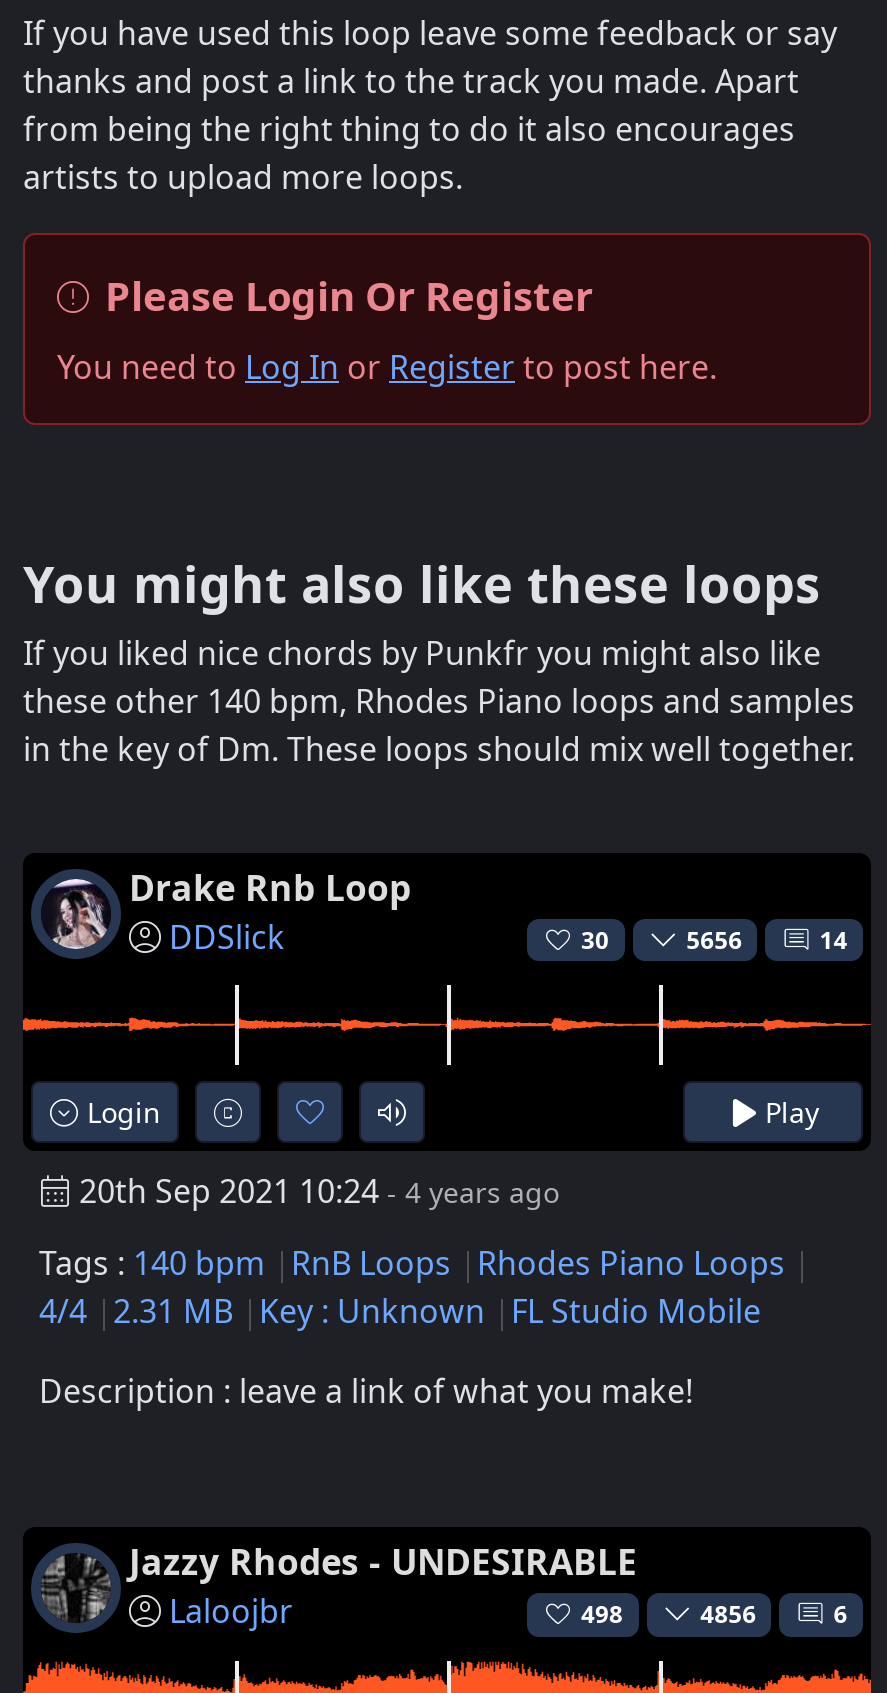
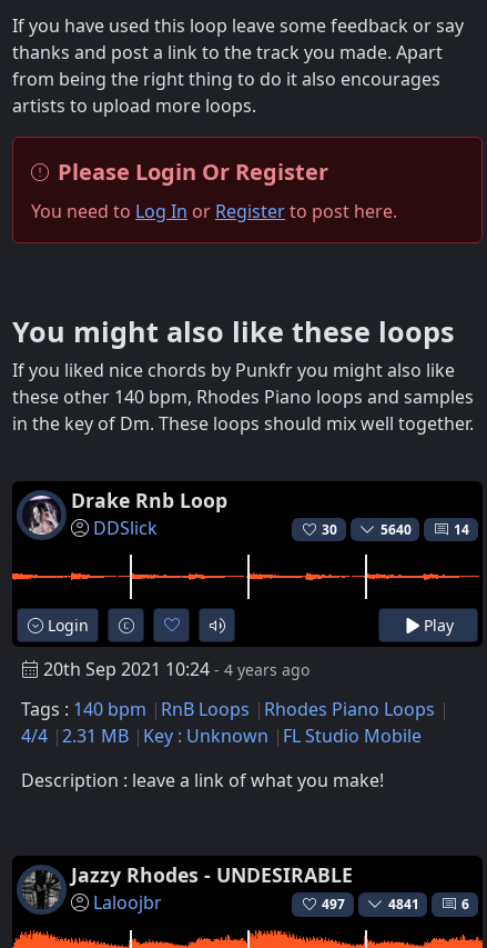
[686,923,742,957] 5656 -> [380,520,411,539] 5640
[581,1598,623,1632] 498 -> [322,895,345,914] 497
[700,1598,756,1632] 4856 -> [388,895,419,914] 4841

